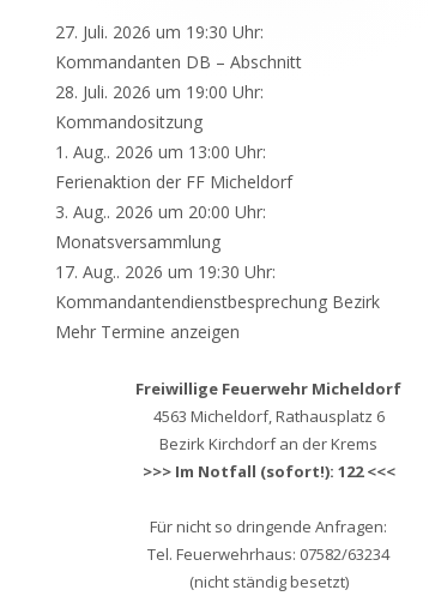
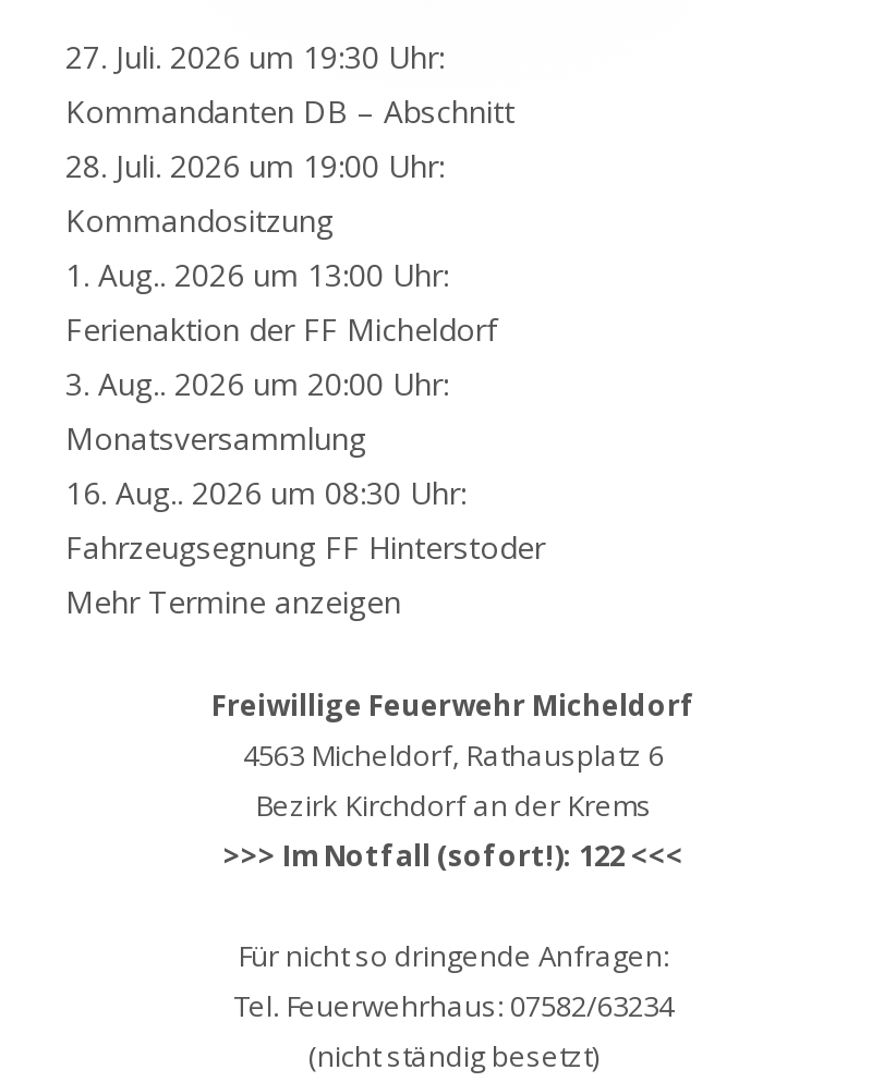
[55,260,380,313] 17. Aug.. 2026 um 19:30 Uhr: | Kommandantendienstbesprechung Bezirk -> [65,471,545,567] 16. Aug.. 2026 um 08:30 Uhr: | Fahrzeugsegnung FF Hinterstoder

